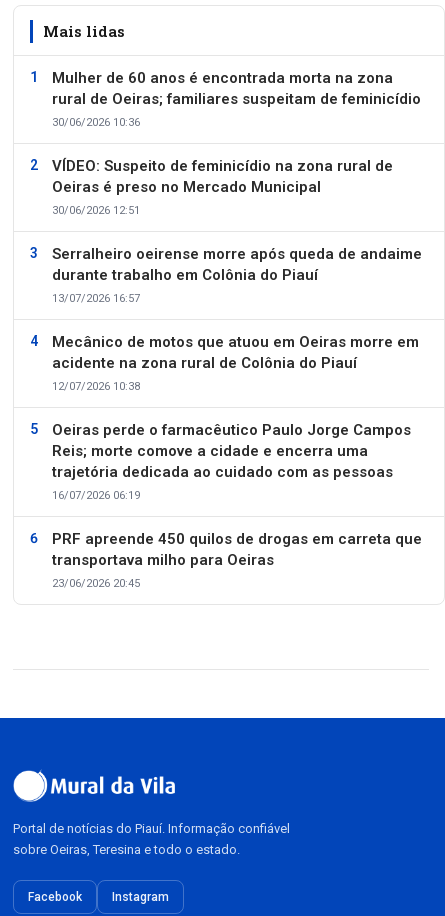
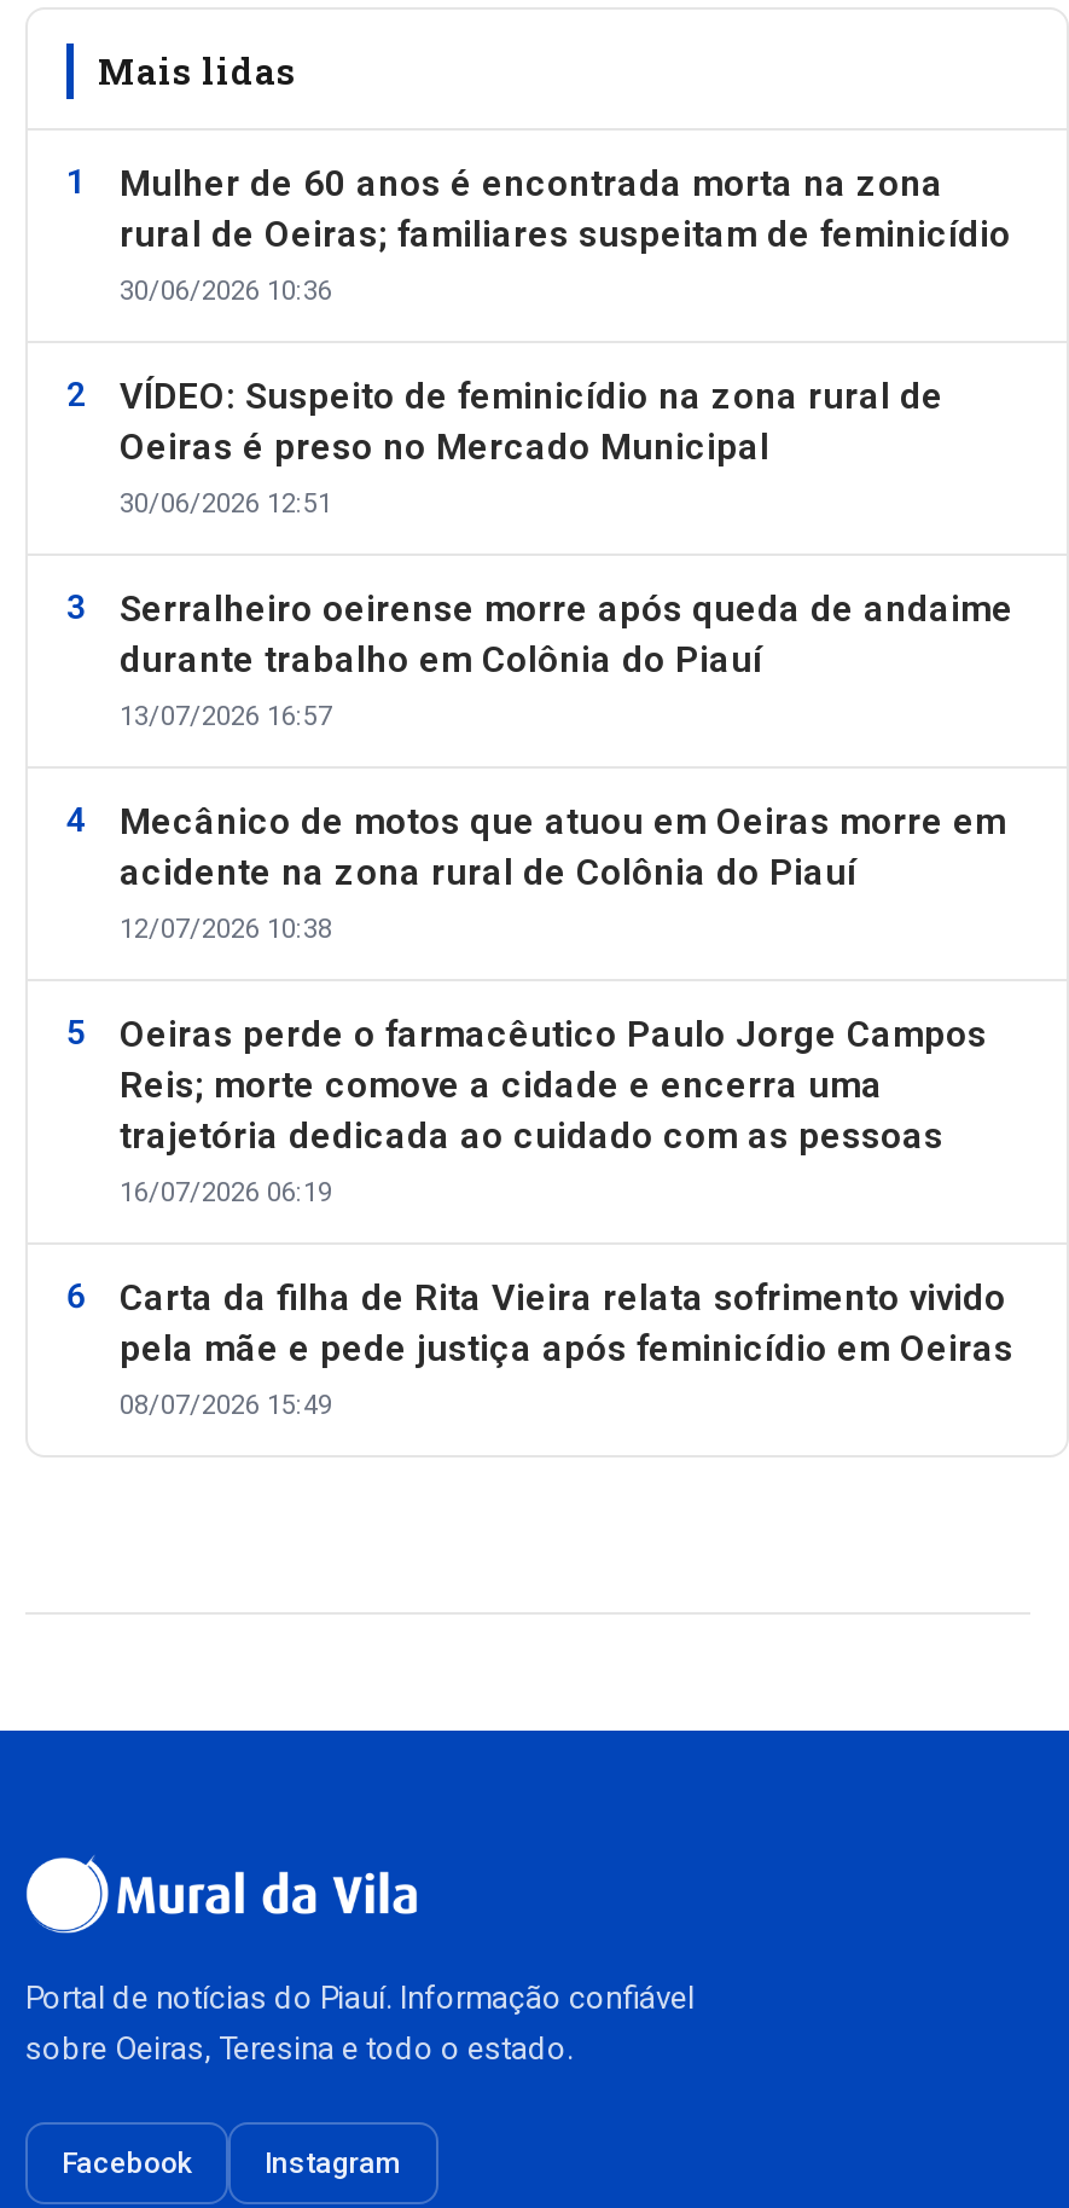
[52,530,422,590] PRF apreende 450 quilos de drogas em carreta que | transportava milho para Oeiras | 23/06/2026 20:45 -> [120,1276,1013,1421] Carta da filha de Rita Vieira relata sofrimento vivido | pela mãe e pede justiça após feminicídio em Oeiras | 08/07/2026 15:49

